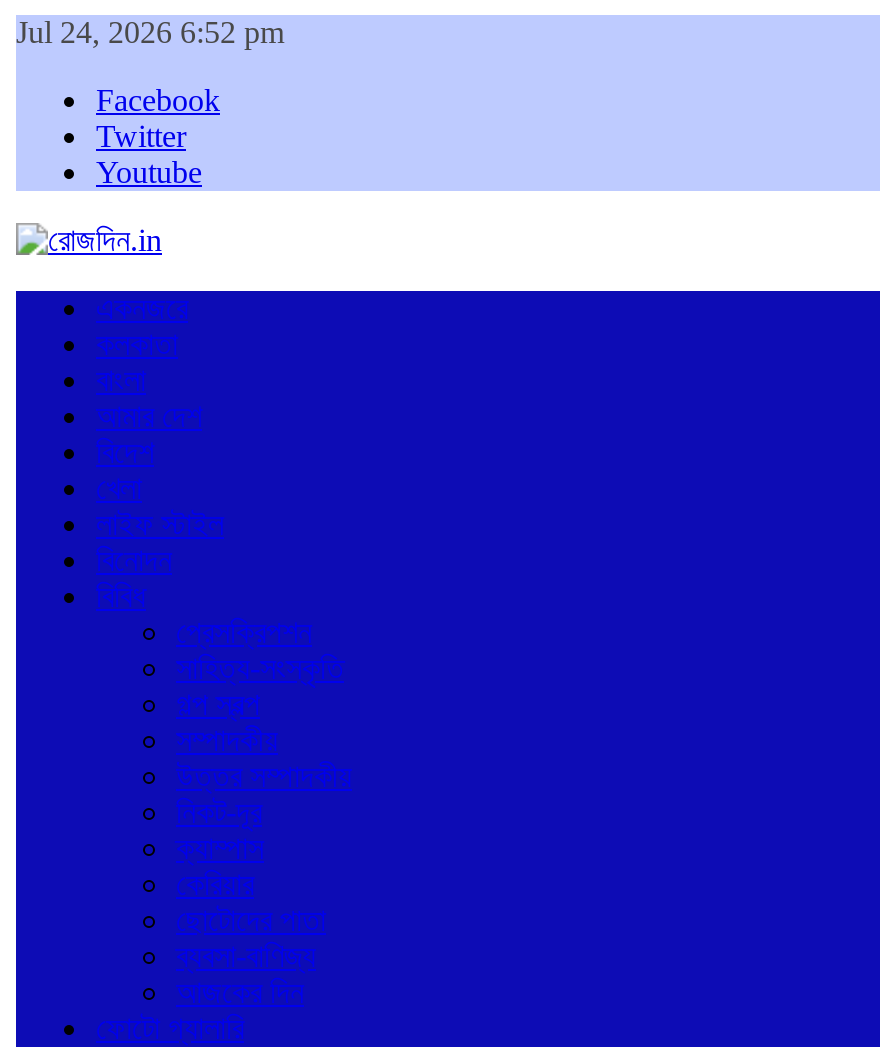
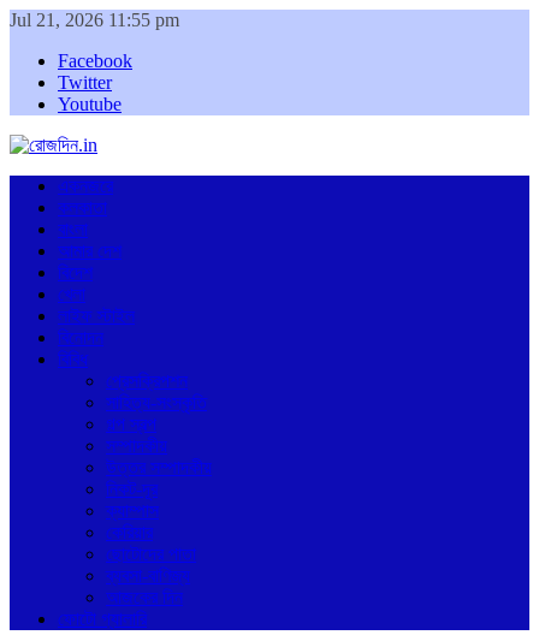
[16,15,284,49] Jul 24, 2026 6:52 pm -> [10,10,179,30] Jul 21, 2026 11:55 pm

